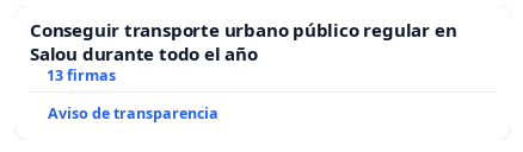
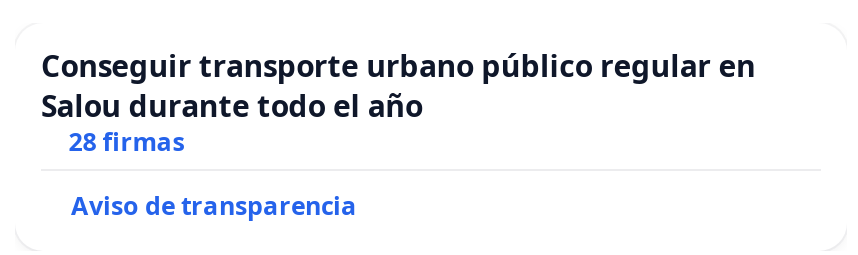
[46,66,116,86] 13 firmas -> [69,126,185,160] 28 firmas

